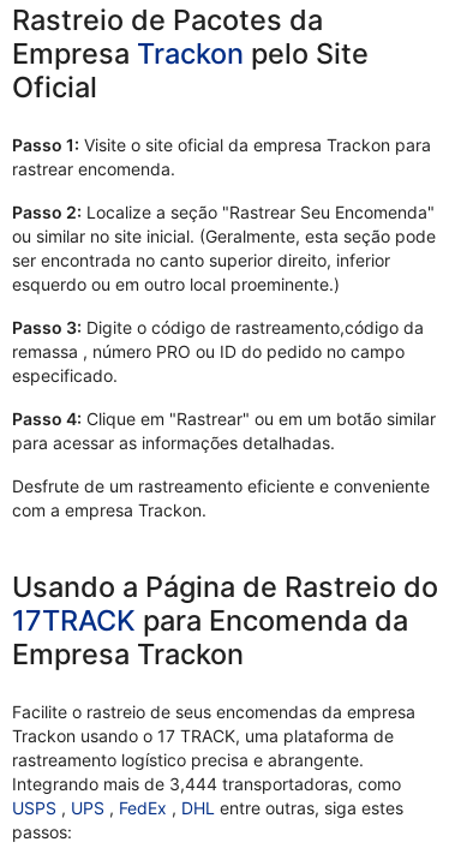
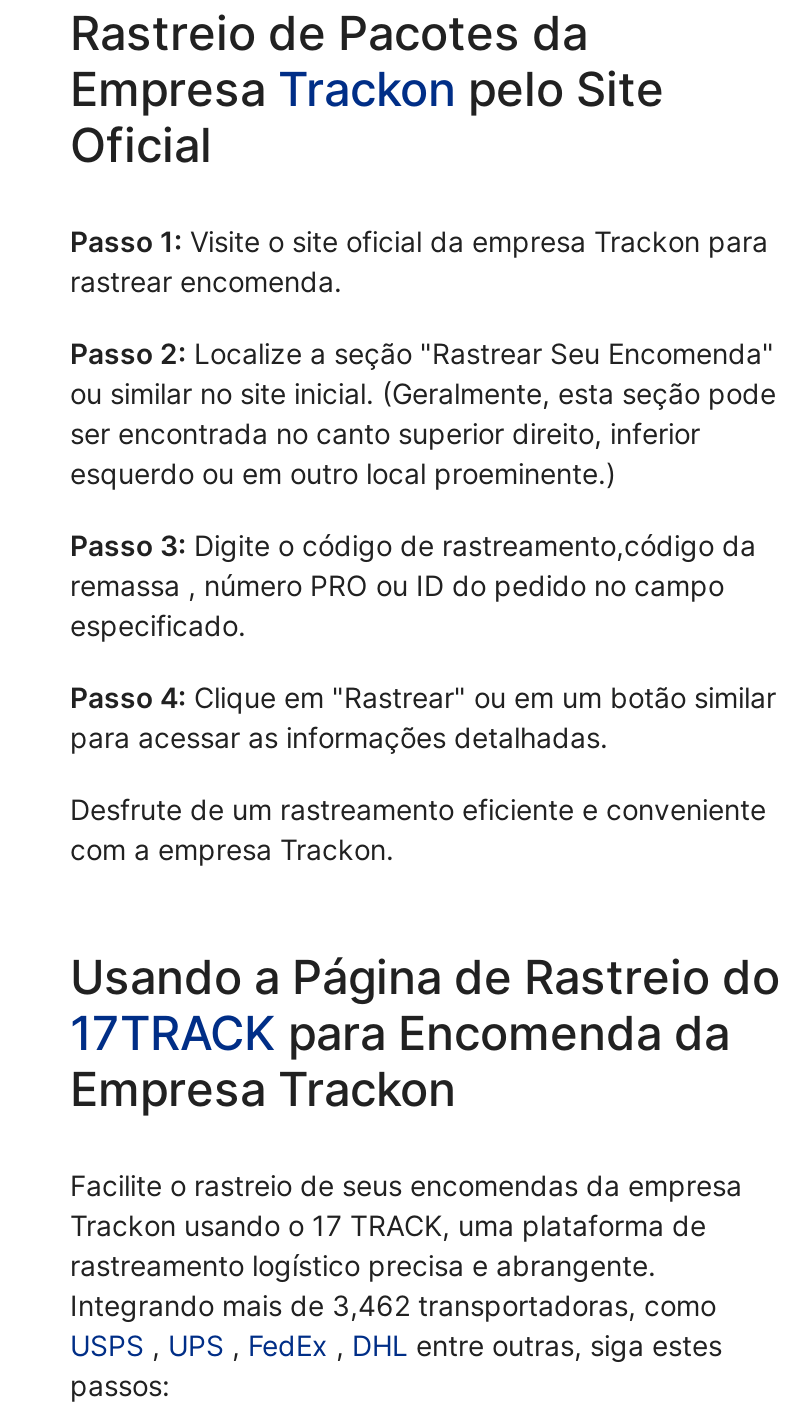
[12,774,401,794] Integrando mais de 3,444 transportadoras, como -> [70,1288,716,1322] Integrando mais de 3,462 transportadoras, como

